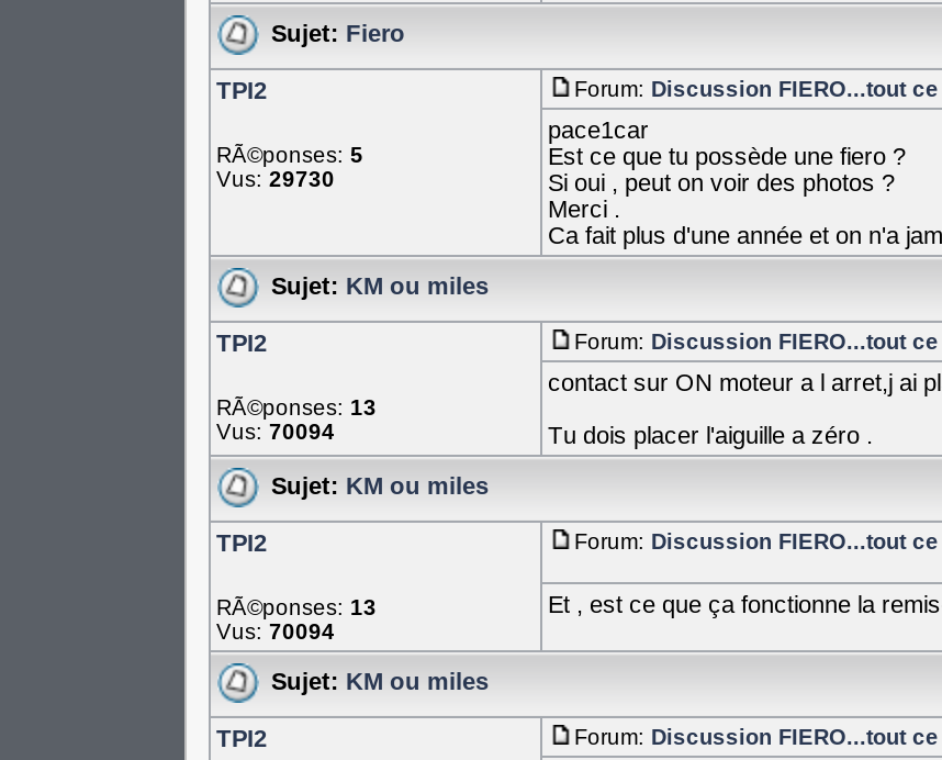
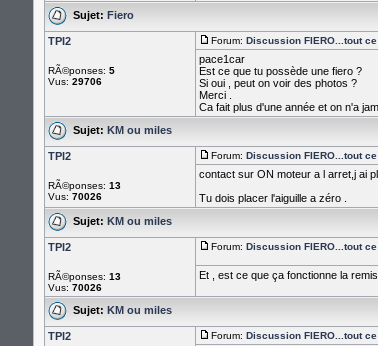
[216,167,335,191] Vus: 29730 -> [47,76,101,87] Vus: 29706
[216,420,335,444] Vus: 70094 -> [47,191,101,202] Vus: 70026
[216,619,335,644] Vus: 70094 -> [47,282,101,293] Vus: 70026

